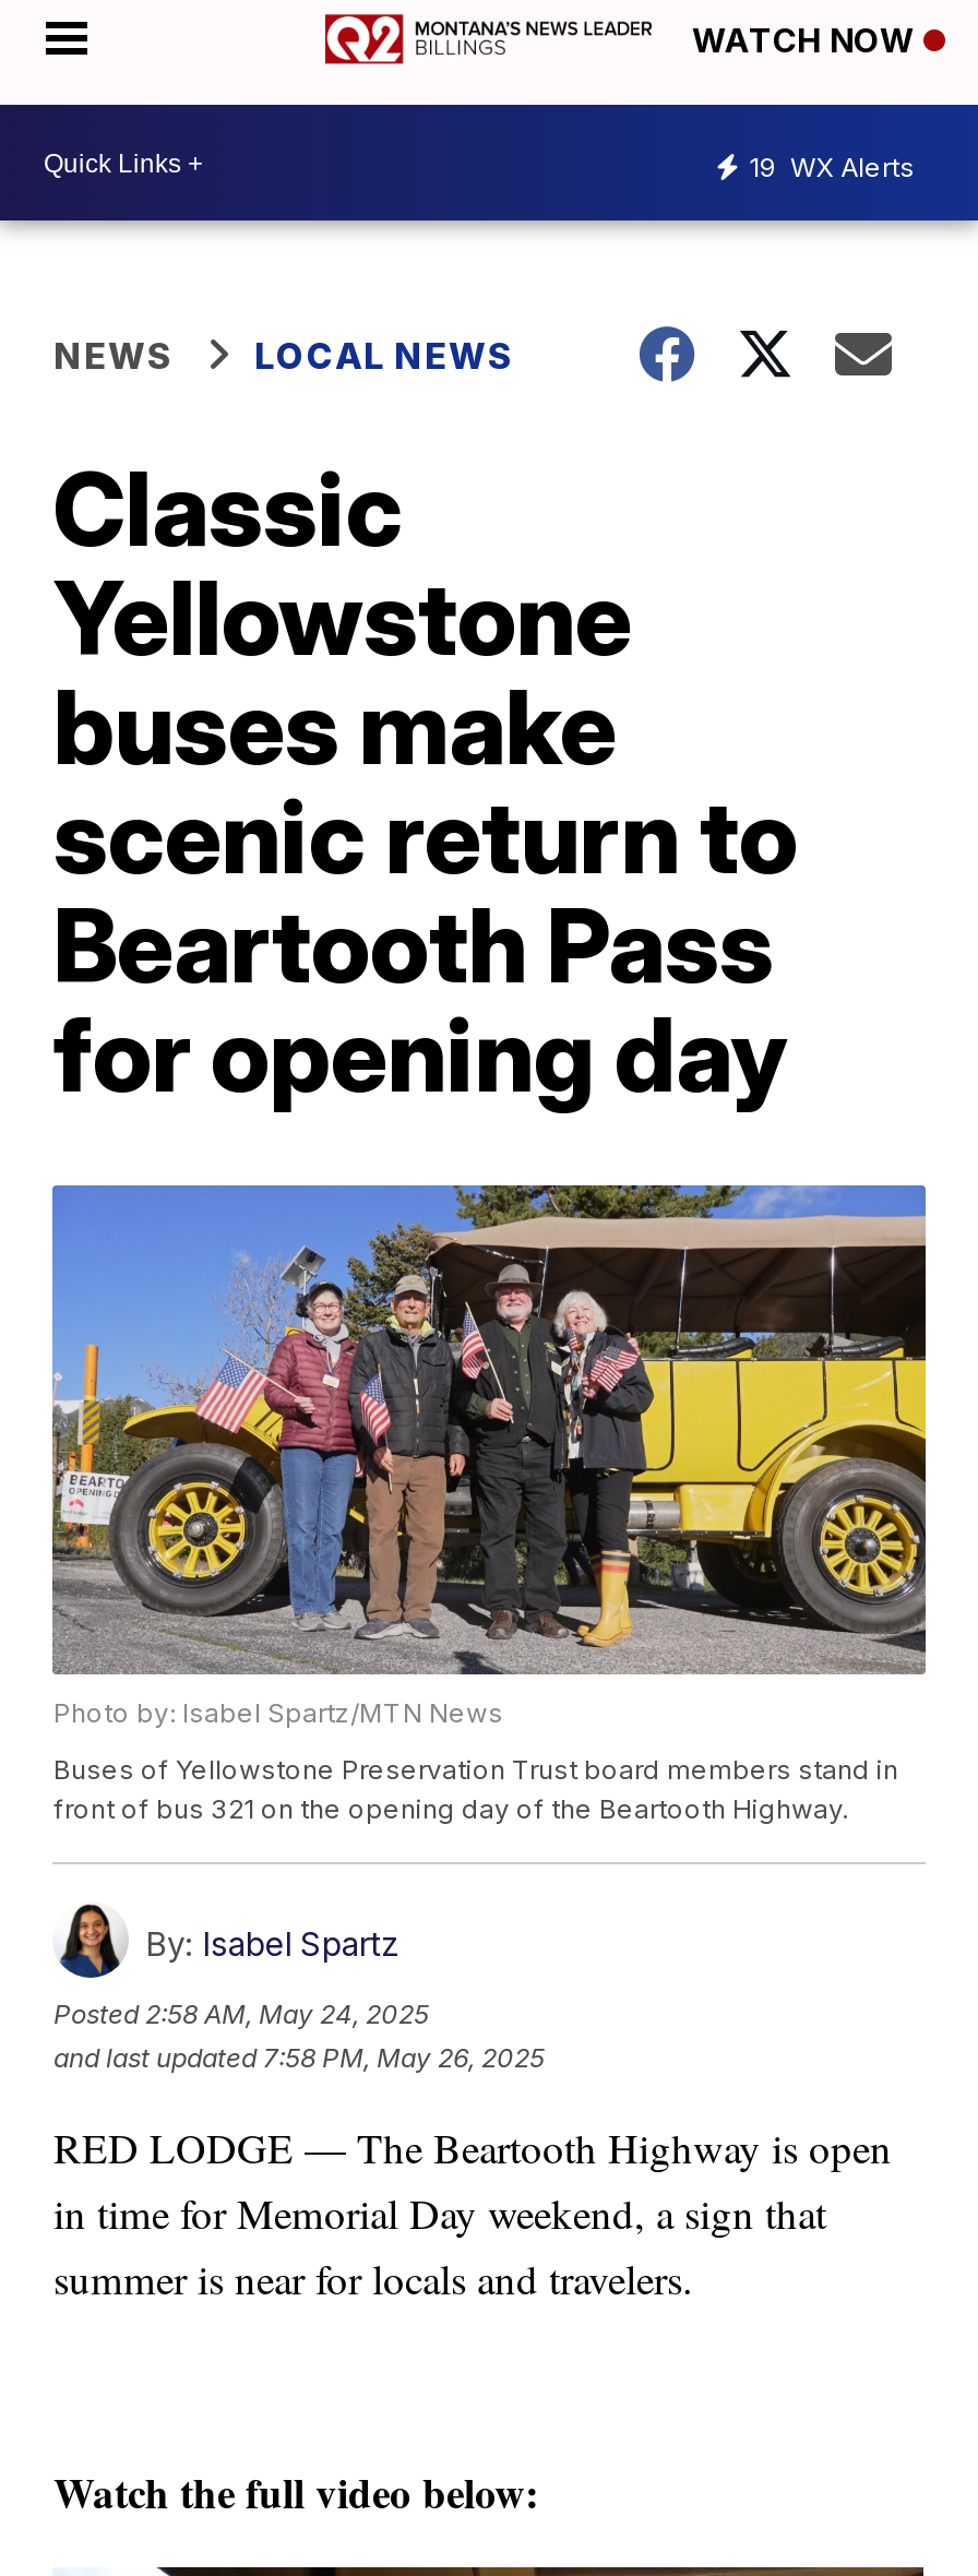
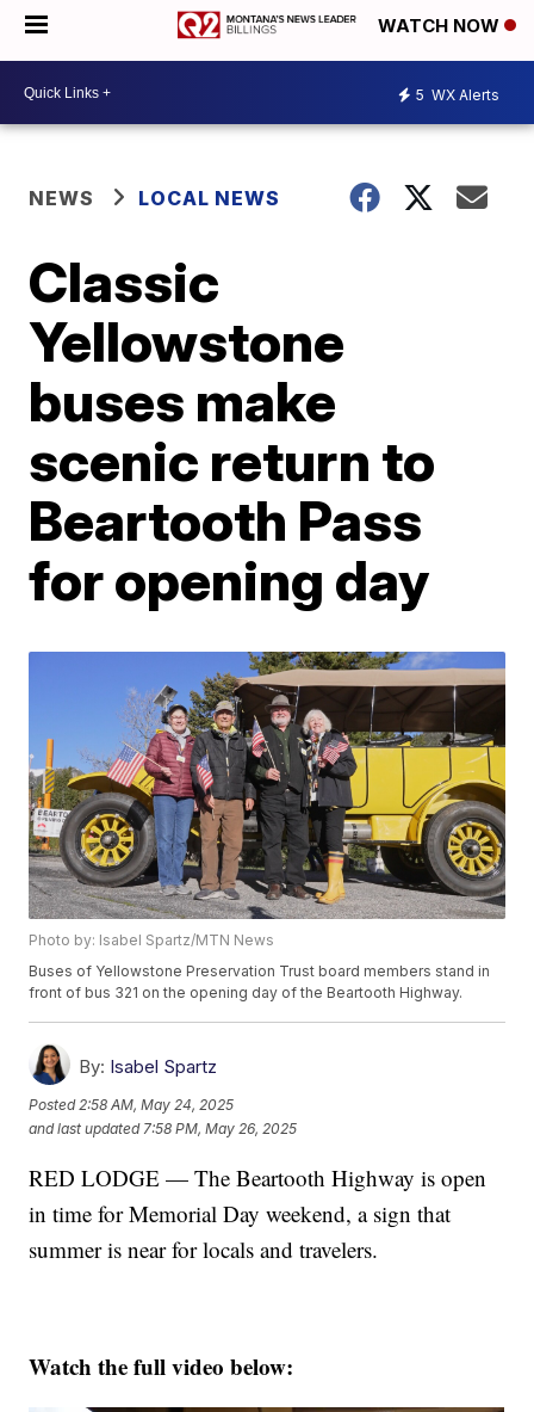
[749,150,915,182] 19 WX Alerts -> [416,85,499,103] 5 WX Alerts

